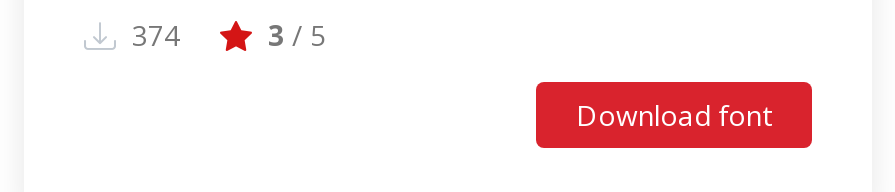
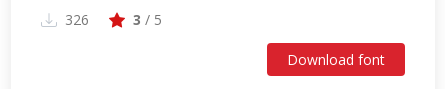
[132,16,180,54] 374 -> [65,10,89,29] 326

